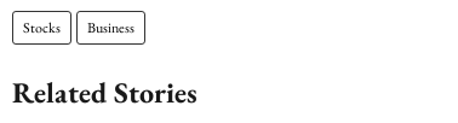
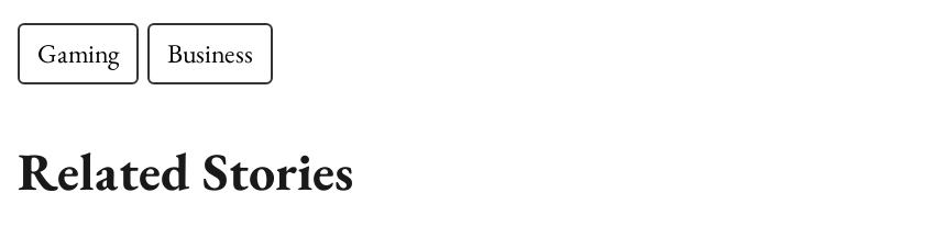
[23,18,61,37] Stocks -> [37,37,119,72] Gaming

